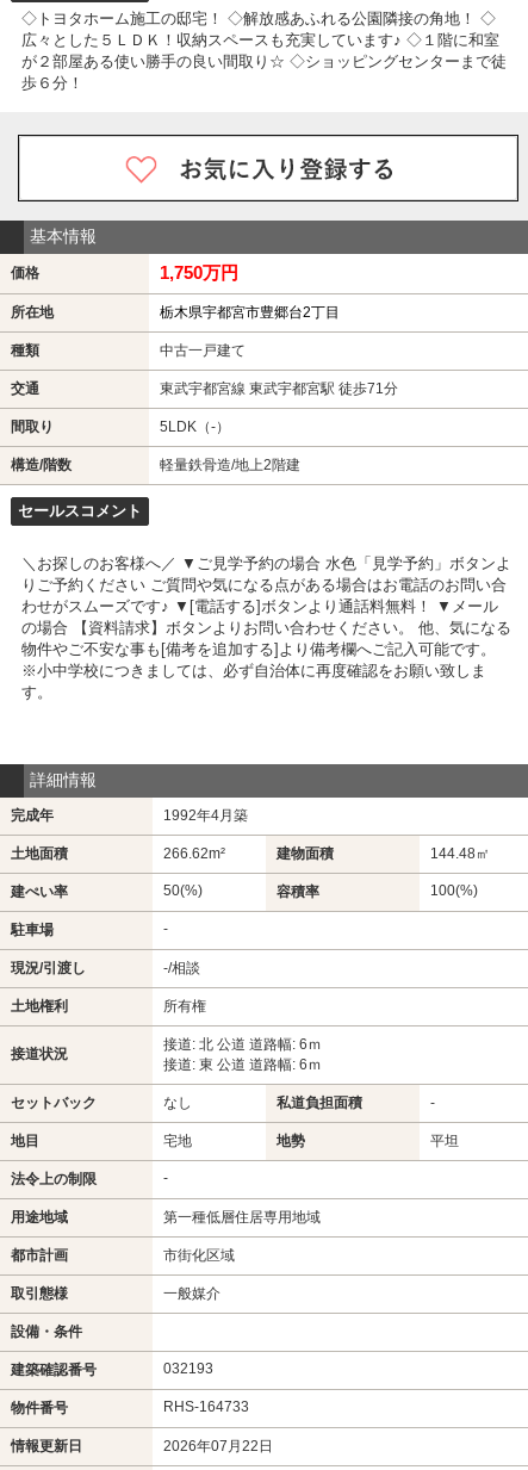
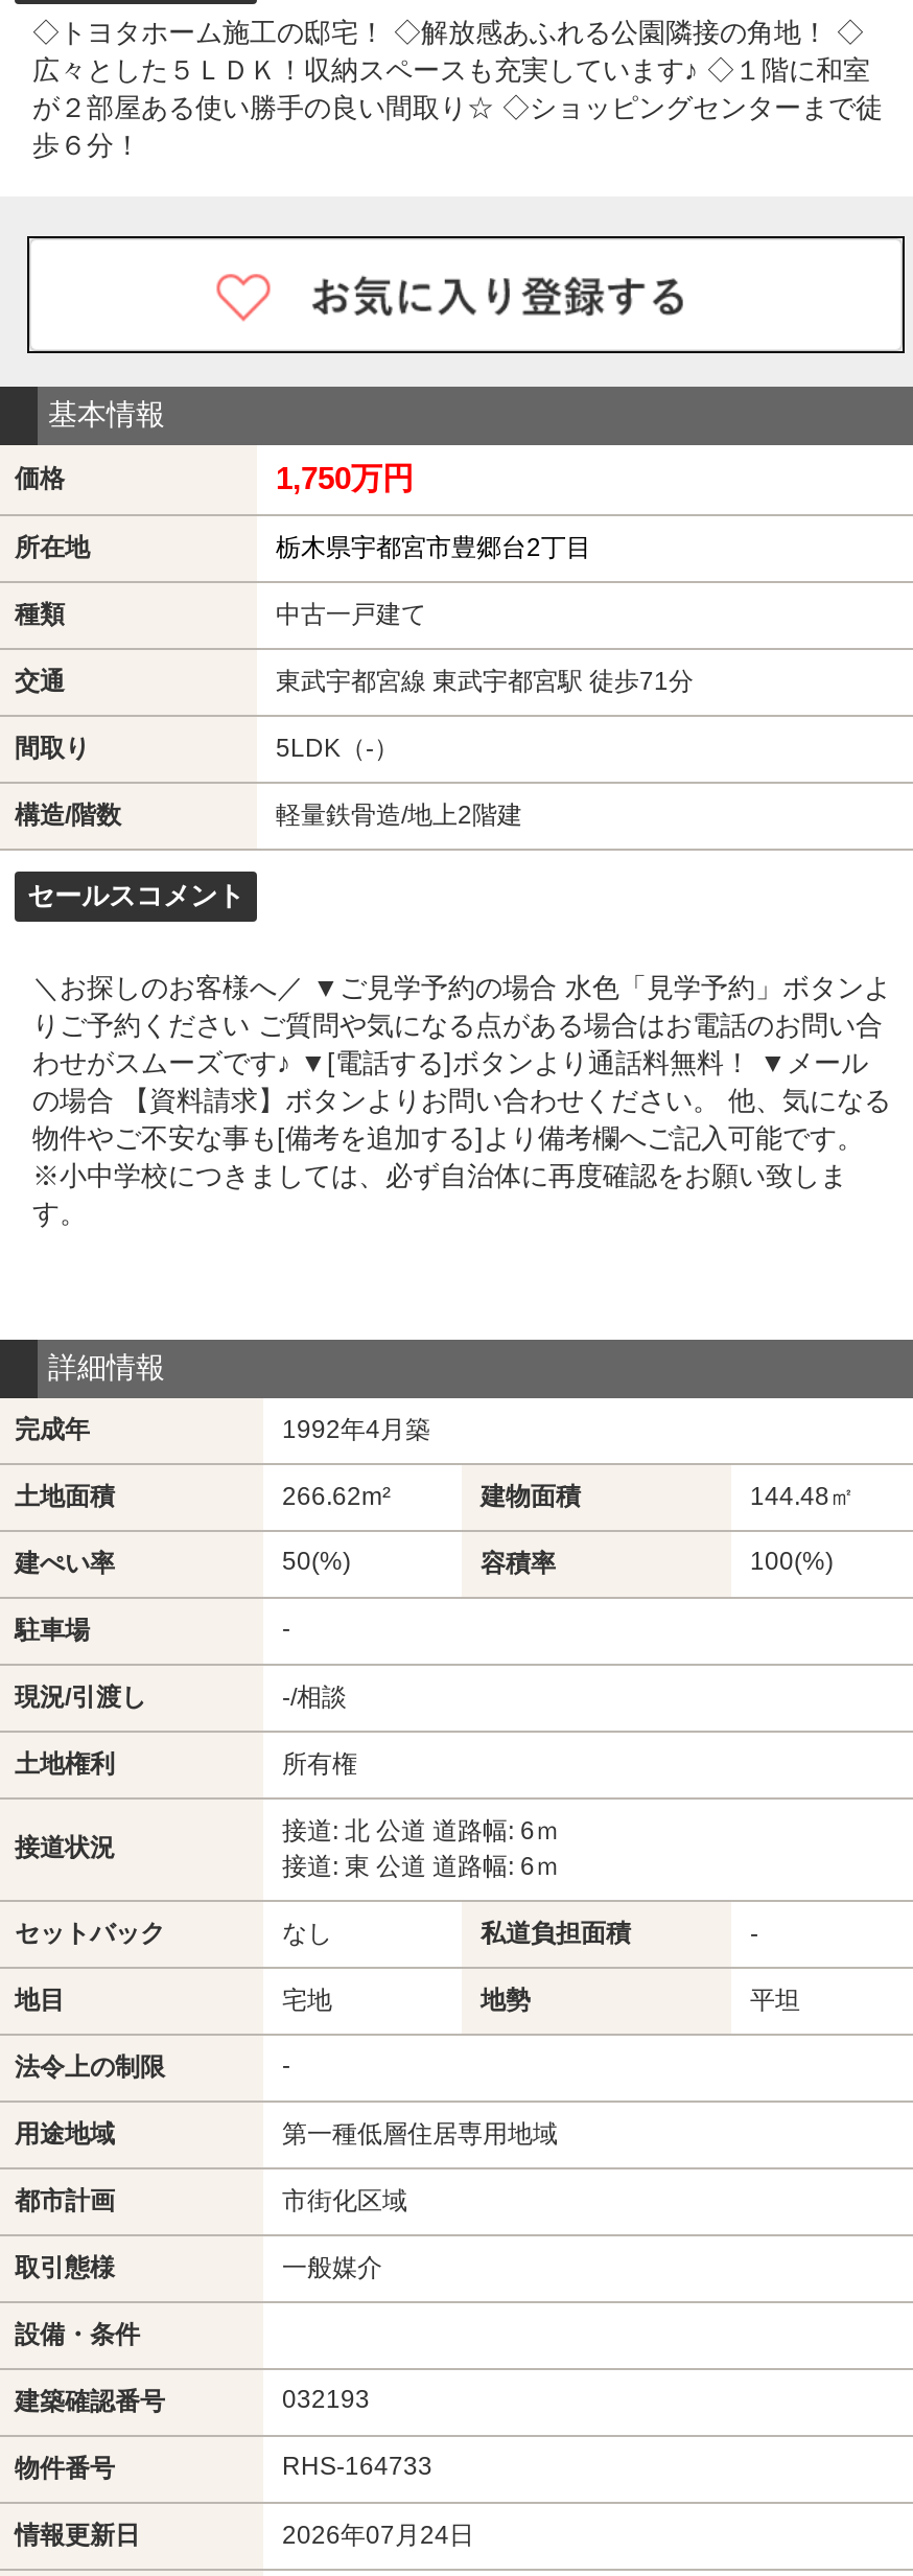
[163,1437,273,1454] 2026年07月22日 -> [282,2520,474,2549] 2026年07月24日

